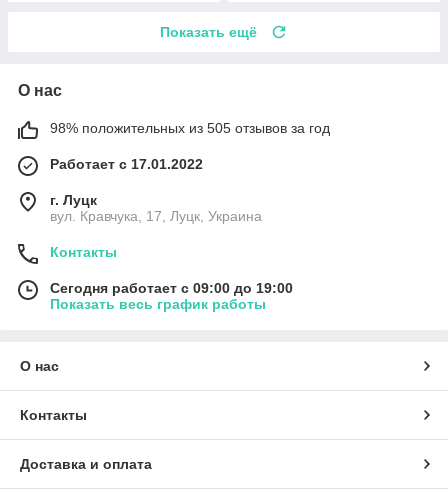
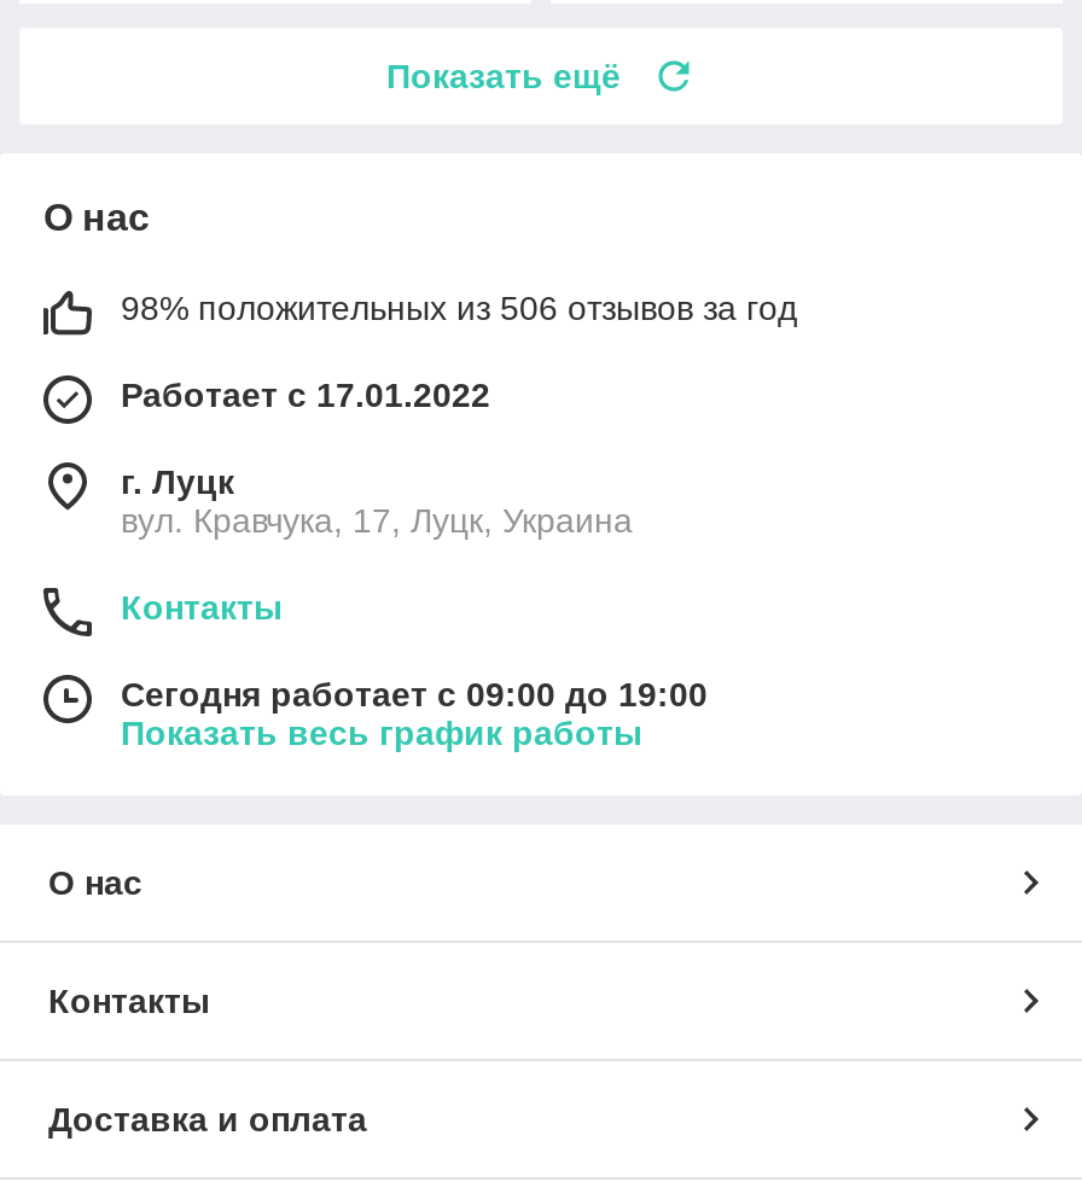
[50,120,330,136] 98% положительных из 505 отзывов за год -> [121,288,797,327] 98% положительных из 506 отзывов за год

